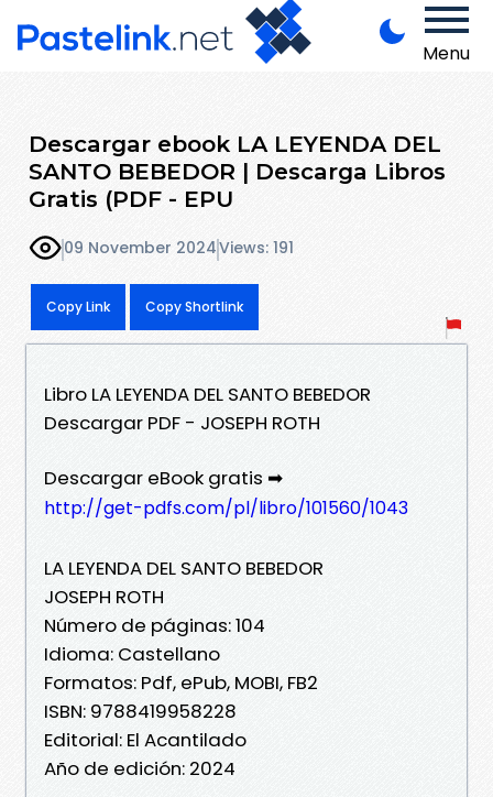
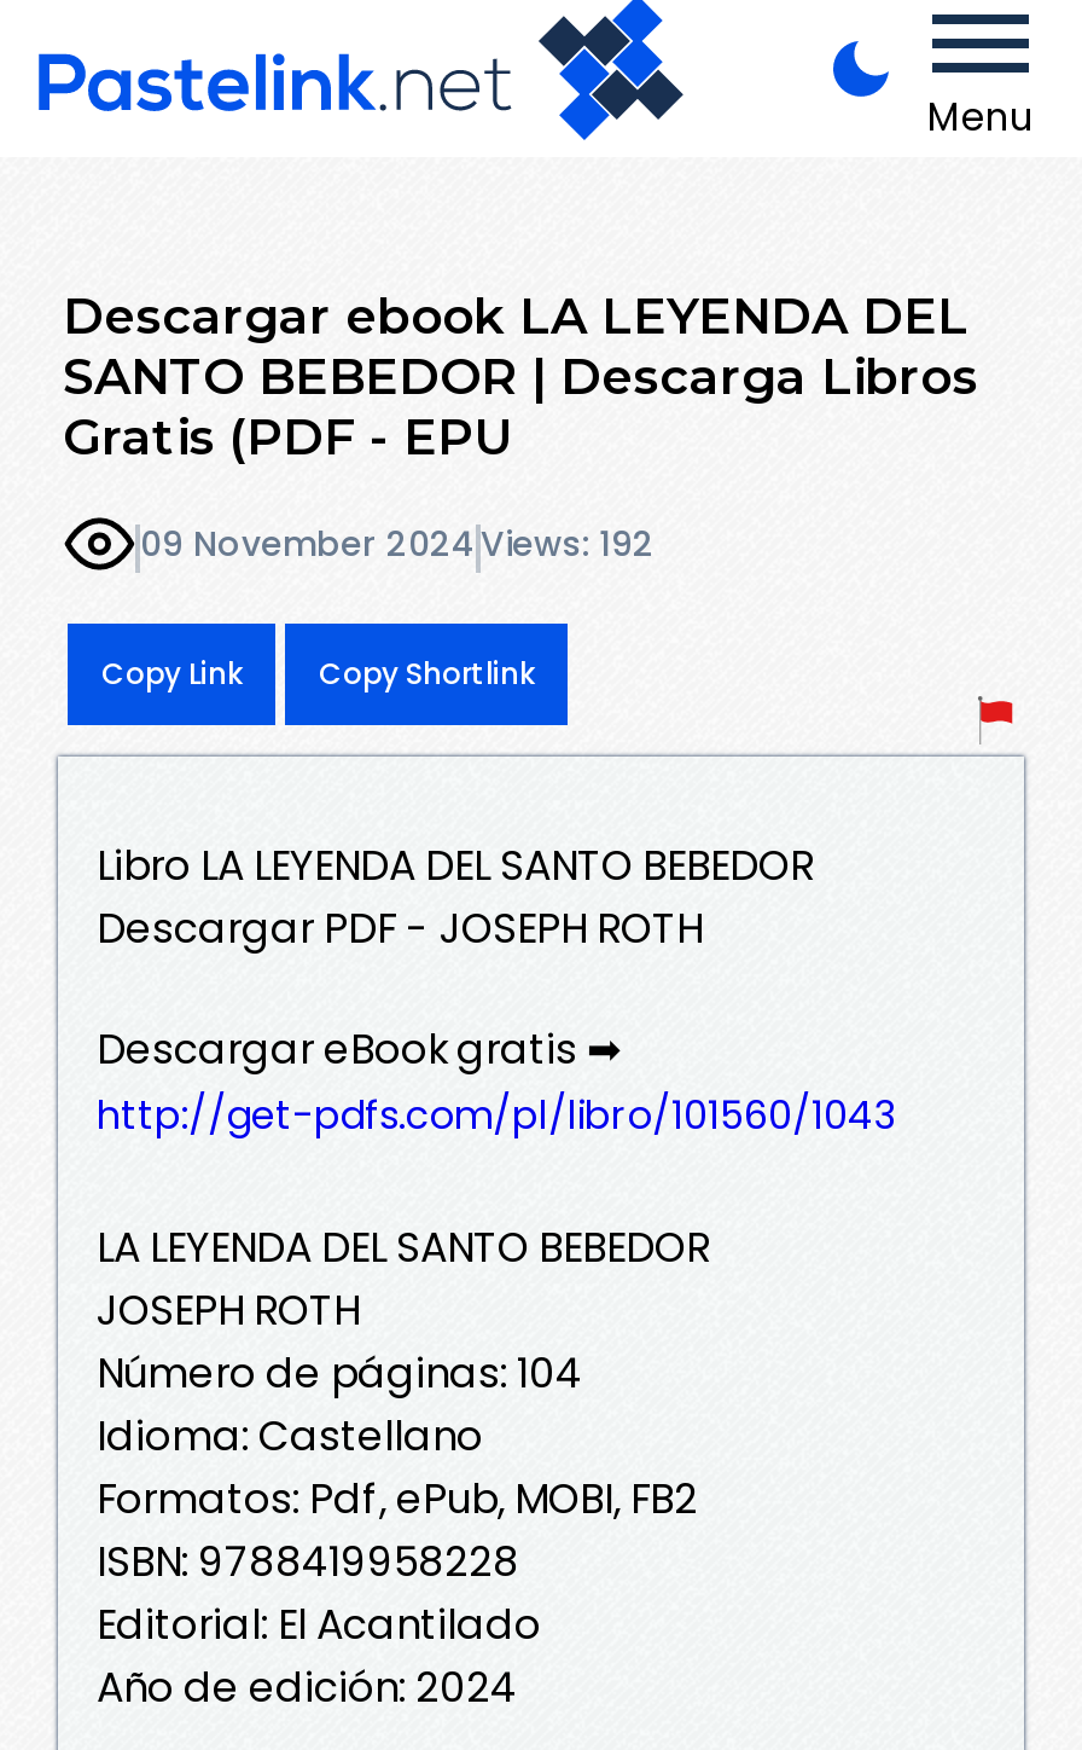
[64,237,294,259] 09 November 2024 Views: 191 -> [140,521,655,569] 09 November 2024 Views: 192

